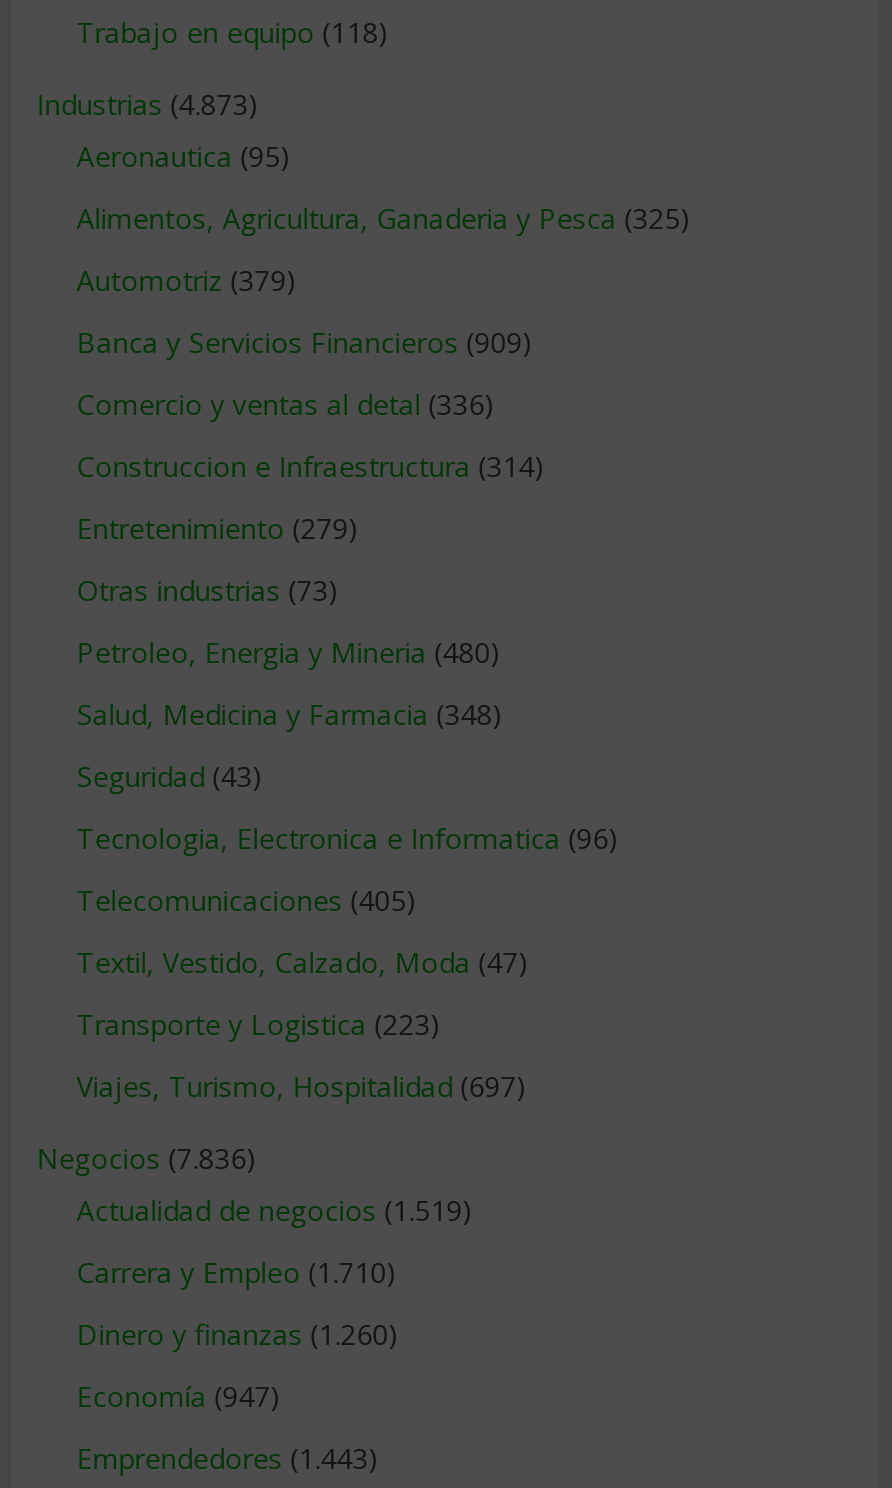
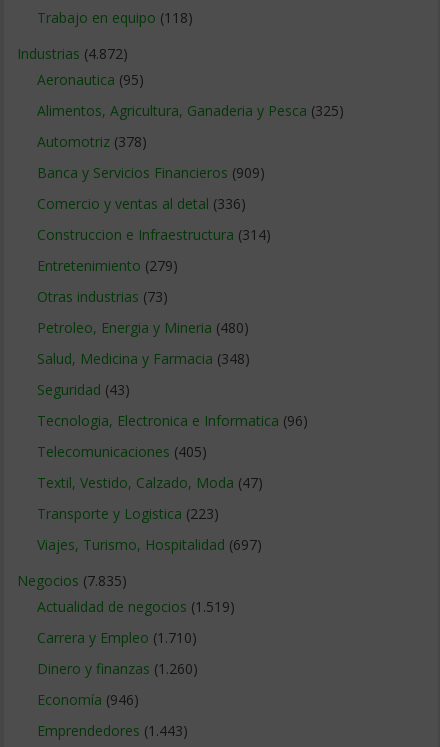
[37,85,259,123] Industrias (4.873) -> [17,44,128,63] Industrias (4.872)
[77,261,297,299] Automotriz (379) -> [37,132,147,151] Automotriz (378)
[37,1139,257,1177] Negocios (7.836) -> [17,571,127,590] Negocios (7.835)
[77,1377,281,1415] Economía (947) -> [37,690,139,709] Economía (946)

